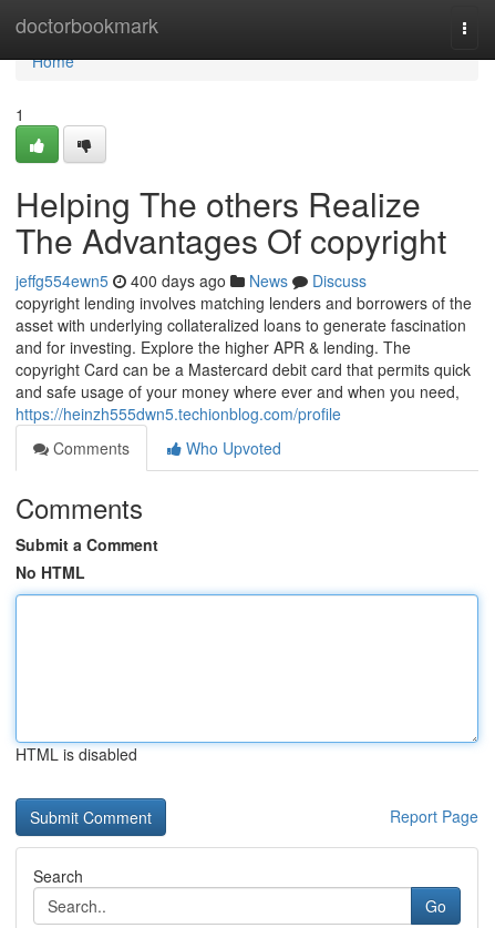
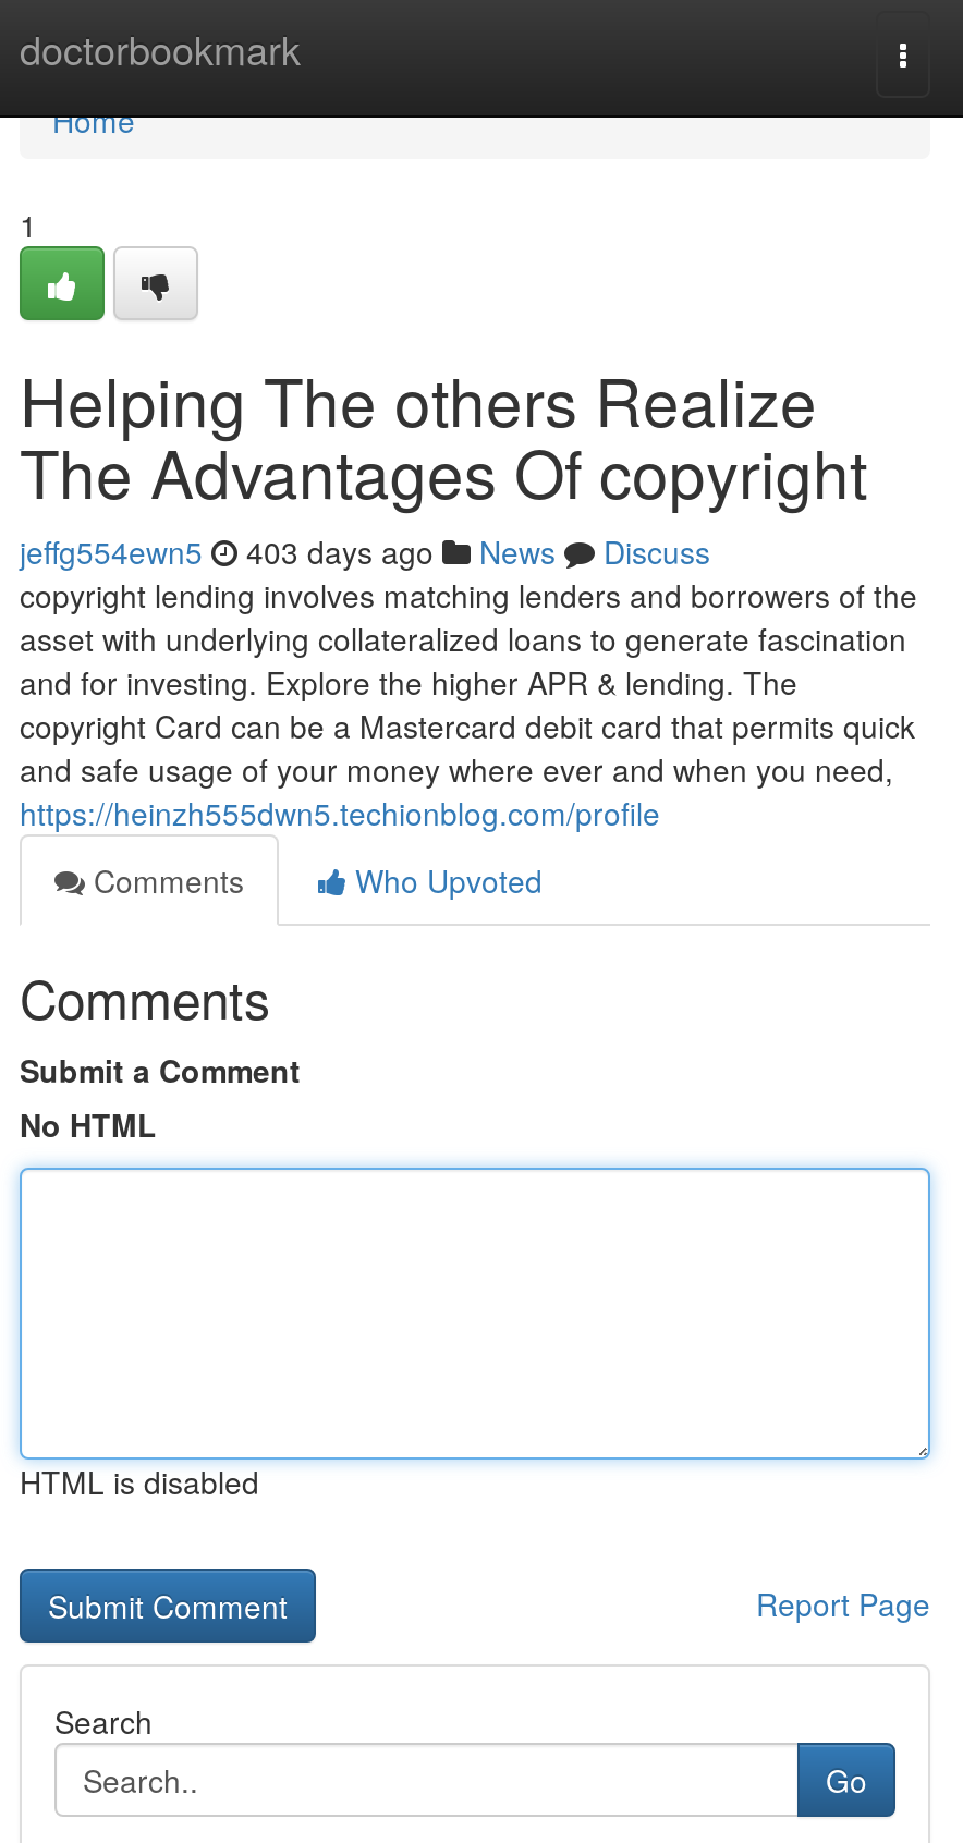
[16,269,367,292] jeffg554ewn5 400 days ago News Discuss -> [20,529,710,573] jeffg554ewn5 403 days ago News Discuss

